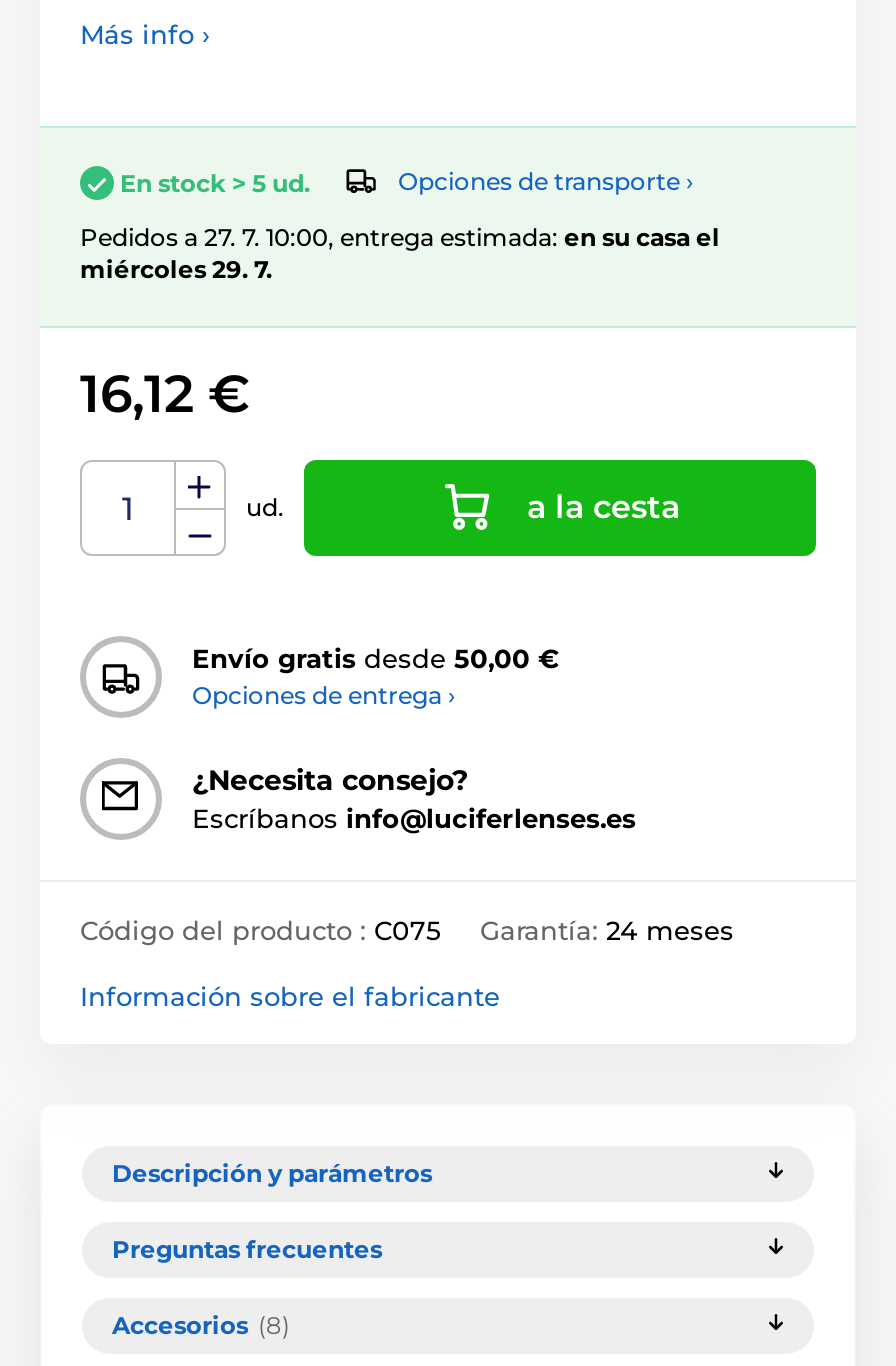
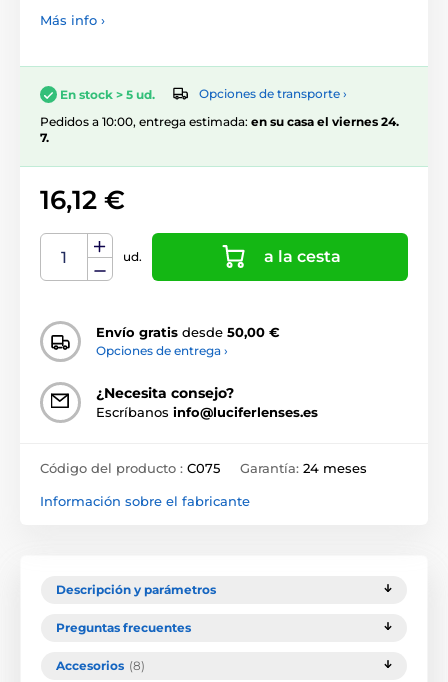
[80,222,720,284] Pedidos a 27. 7. 10:00, entrega estimada: en su casa el | miércoles 29. 7. -> [40,114,399,145] Pedidos a 10:00, entrega estimada: en su casa el viernes 24. | 7.

